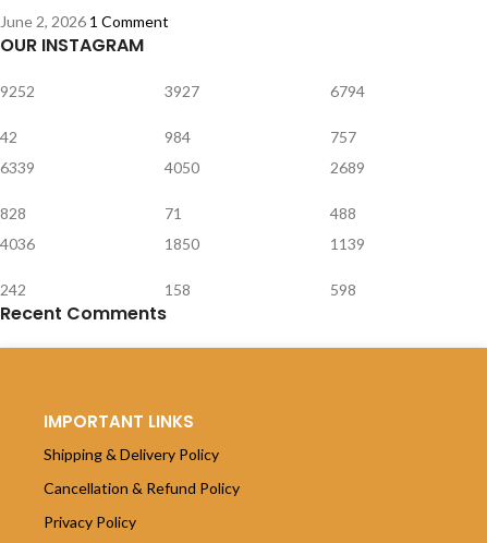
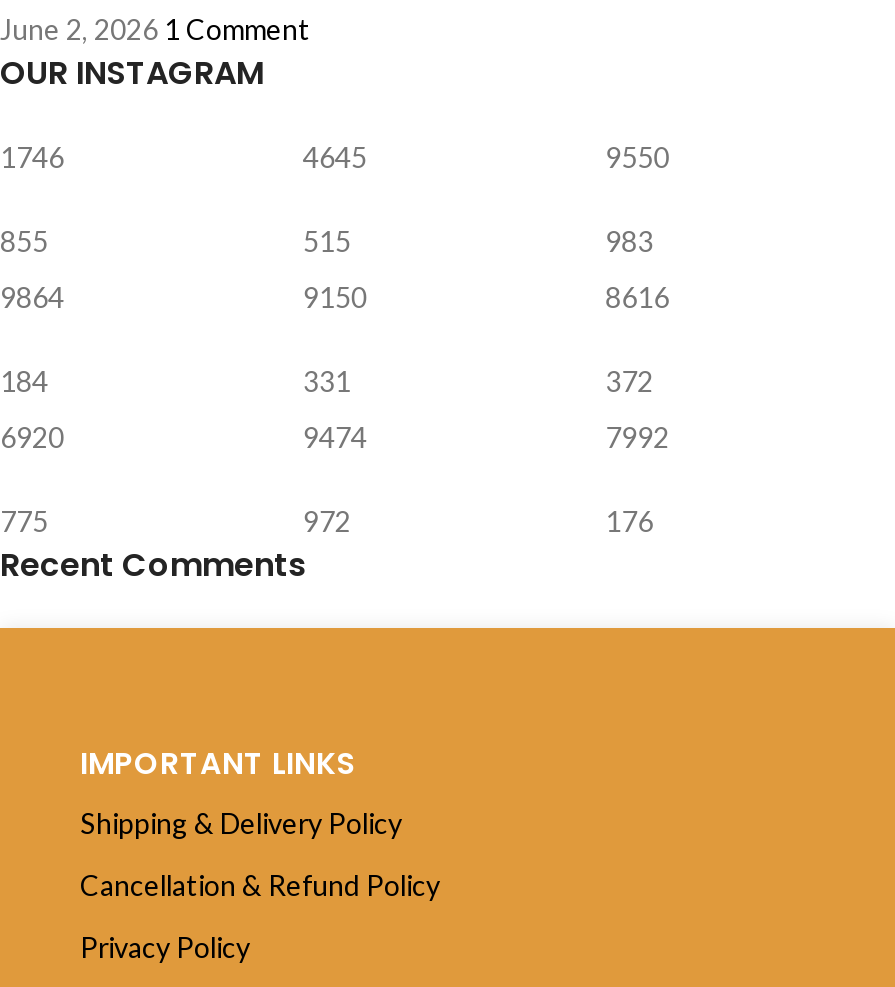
[0,81,35,100] 9252 -> [0,141,64,175] 1746
[165,81,200,100] 3927 -> [303,141,367,175] 4645
[330,81,365,100] 6794 -> [605,141,669,175] 9550
[0,127,17,146] 42 -> [0,225,48,259] 855
[165,127,191,146] 984 -> [303,225,351,259] 515
[330,127,356,146] 757 -> [605,225,653,259] 983
[0,158,35,176] 6339 -> [0,281,64,315] 9864
[165,158,200,176] 4050 -> [303,281,367,315] 9150
[330,158,365,176] 2689 -> [605,281,669,315] 8616
[0,203,26,222] 828 -> [0,365,48,399] 184
[165,203,182,222] 71 -> [303,365,351,399] 331
[330,203,356,222] 488 -> [605,365,653,399] 372
[0,234,35,253] 4036 -> [0,421,64,455] 6920
[165,234,200,253] 1850 -> [303,421,367,455] 9474
[330,234,365,253] 1139 -> [605,421,669,455] 7992
[0,280,26,298] 242 -> [0,505,48,539] 775
[165,280,191,298] 158 -> [303,505,351,539] 972
[330,280,356,298] 598 -> [605,505,653,539] 176

